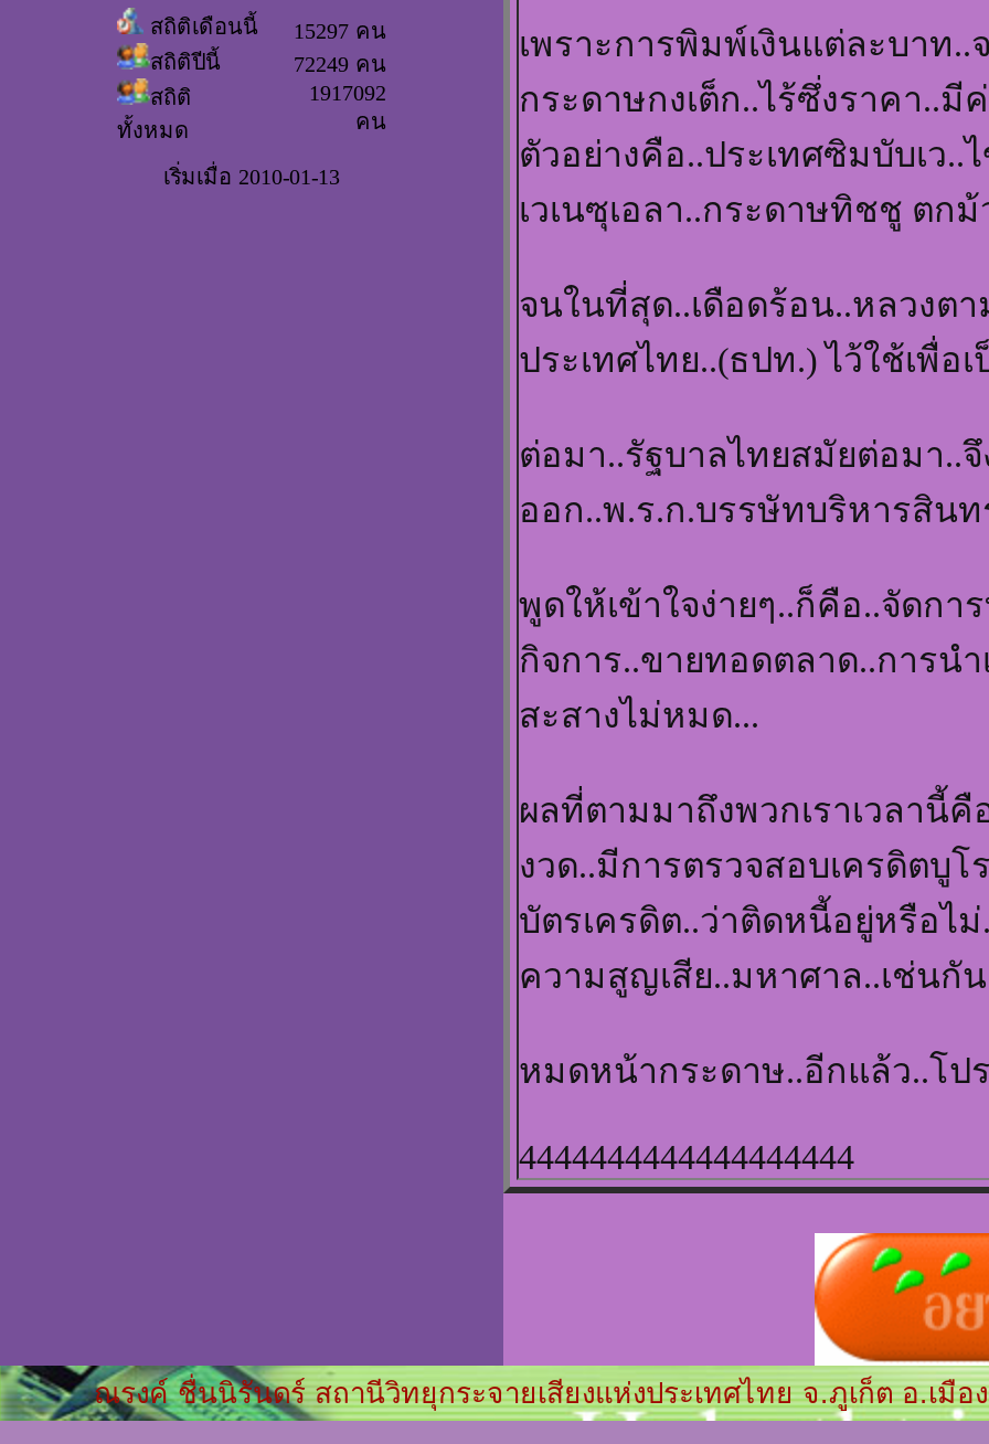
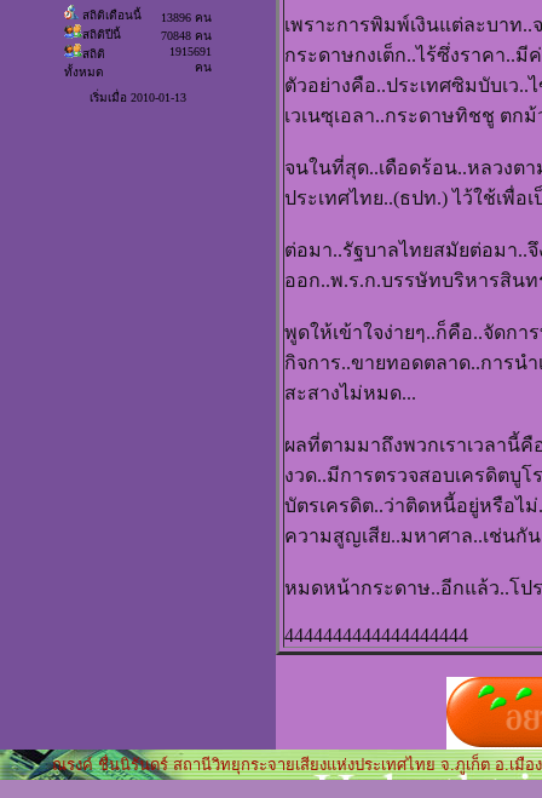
[143,14,386,43] สถิติเดือนนี้ 15297 คน -> [79,8,212,24] สถิติเดือนนี้ 13896 คน
[294,52,386,76] 72249 คน -> [161,29,212,42] 70848 คน
[309,81,386,105] 1917092 -> [169,45,212,58] 1915691

